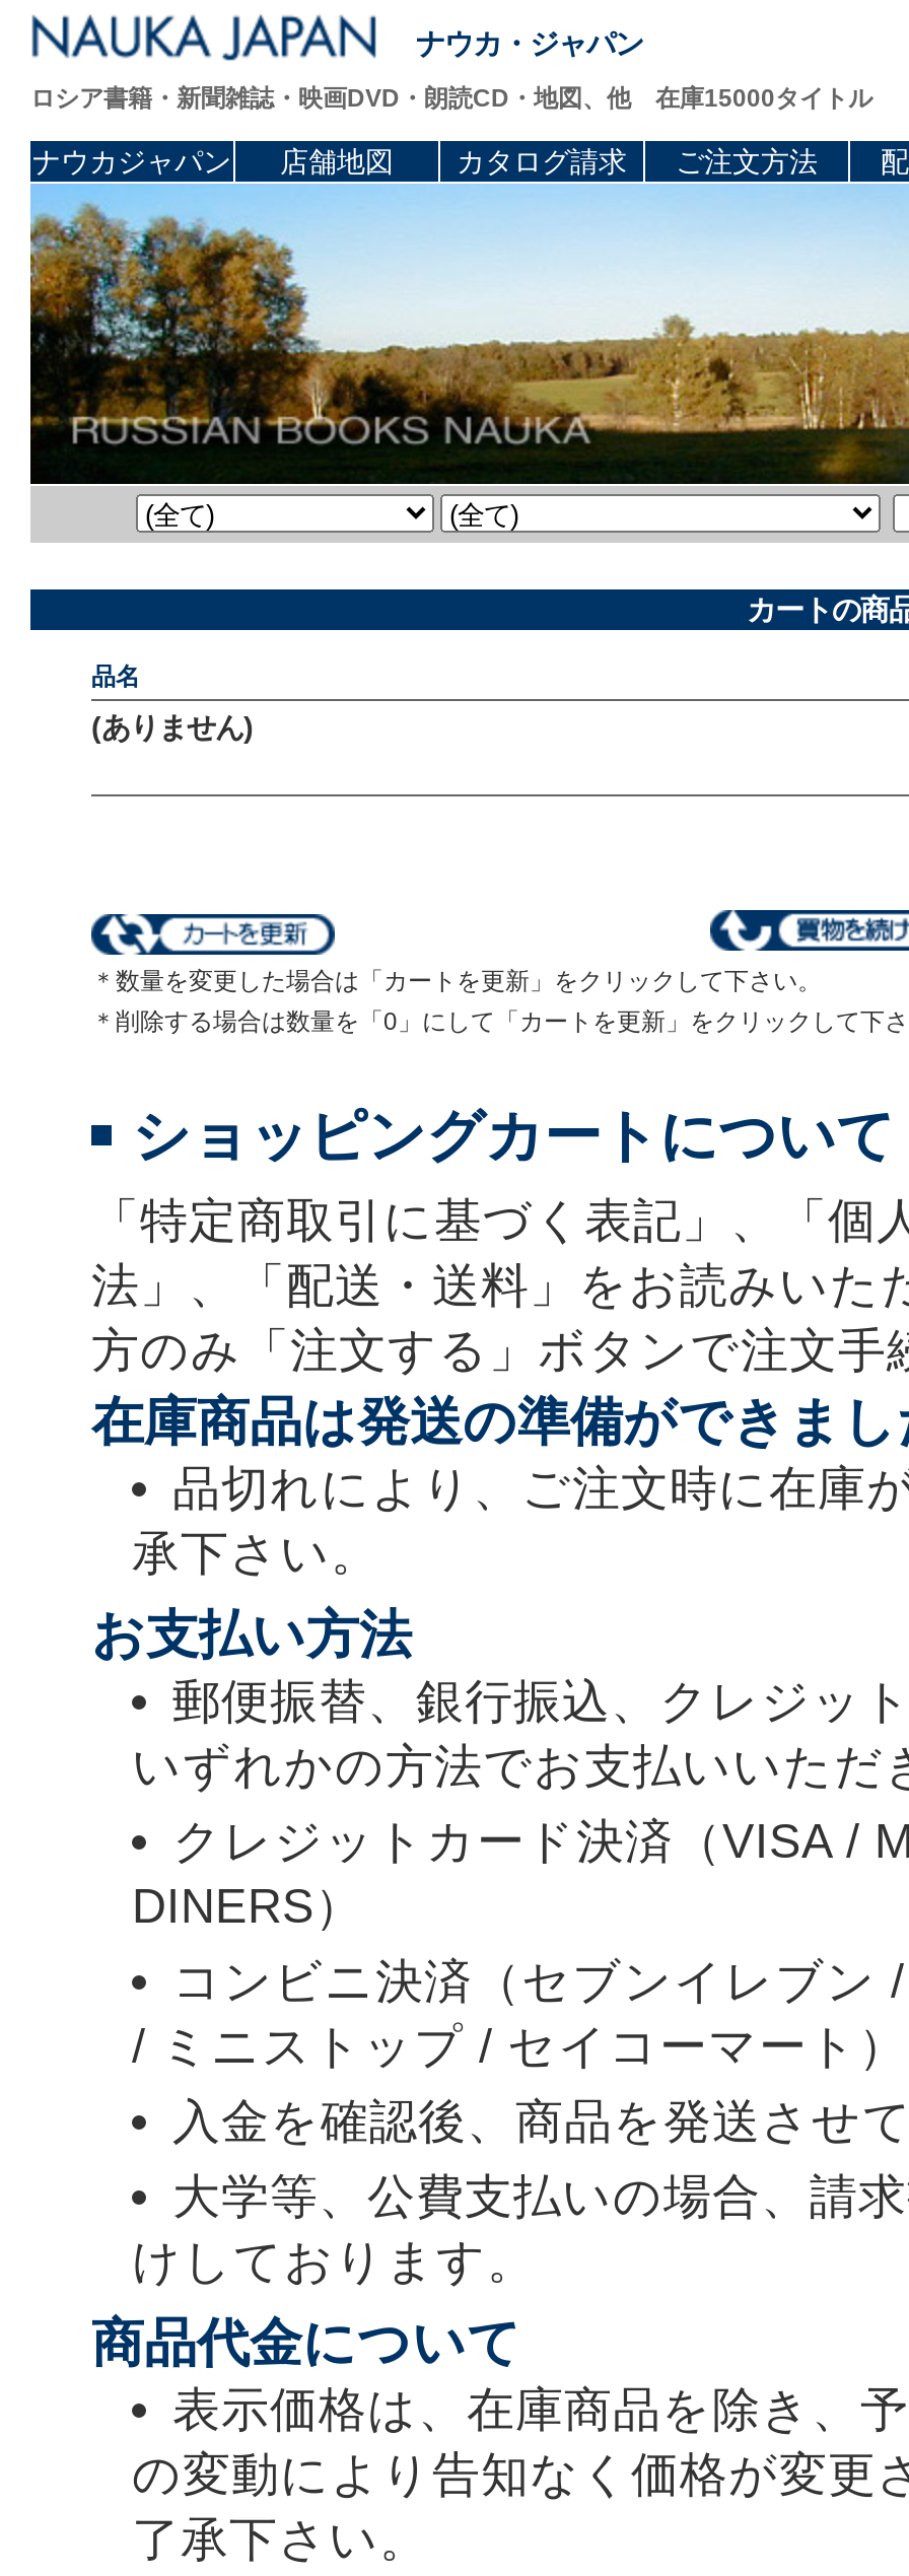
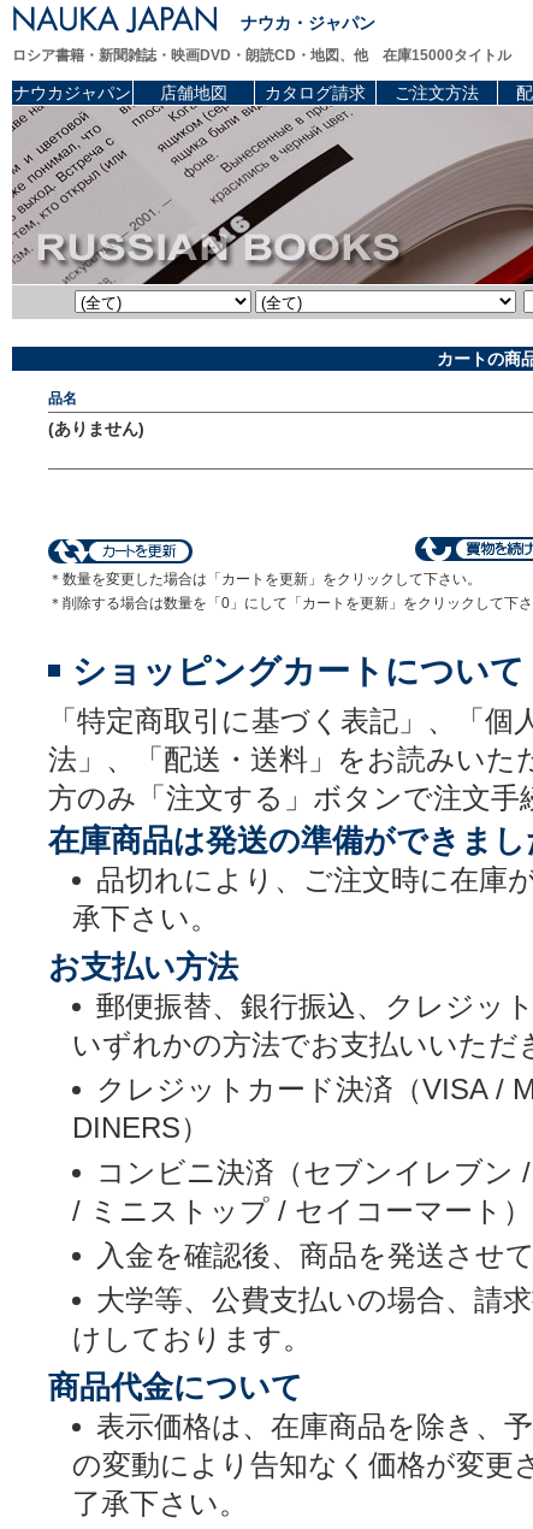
[30,182,903,486] [image] -> [11,105,529,285] [image]

